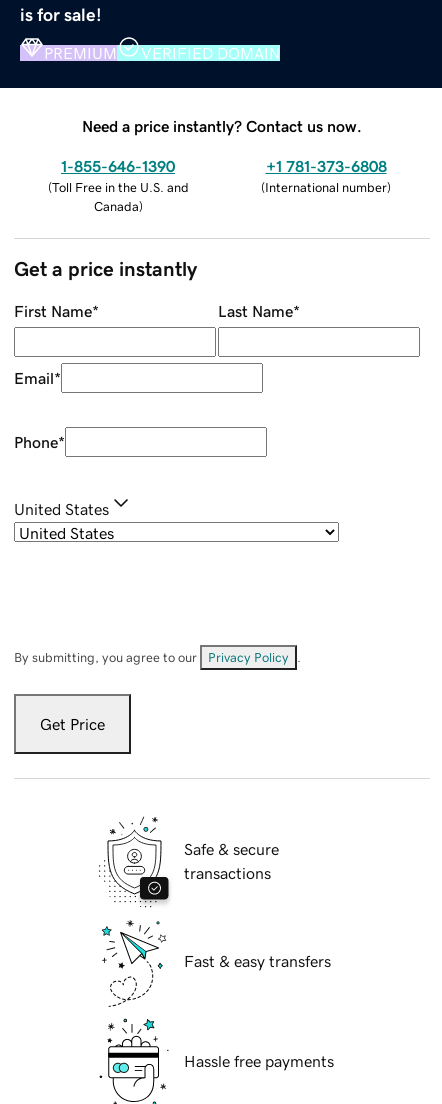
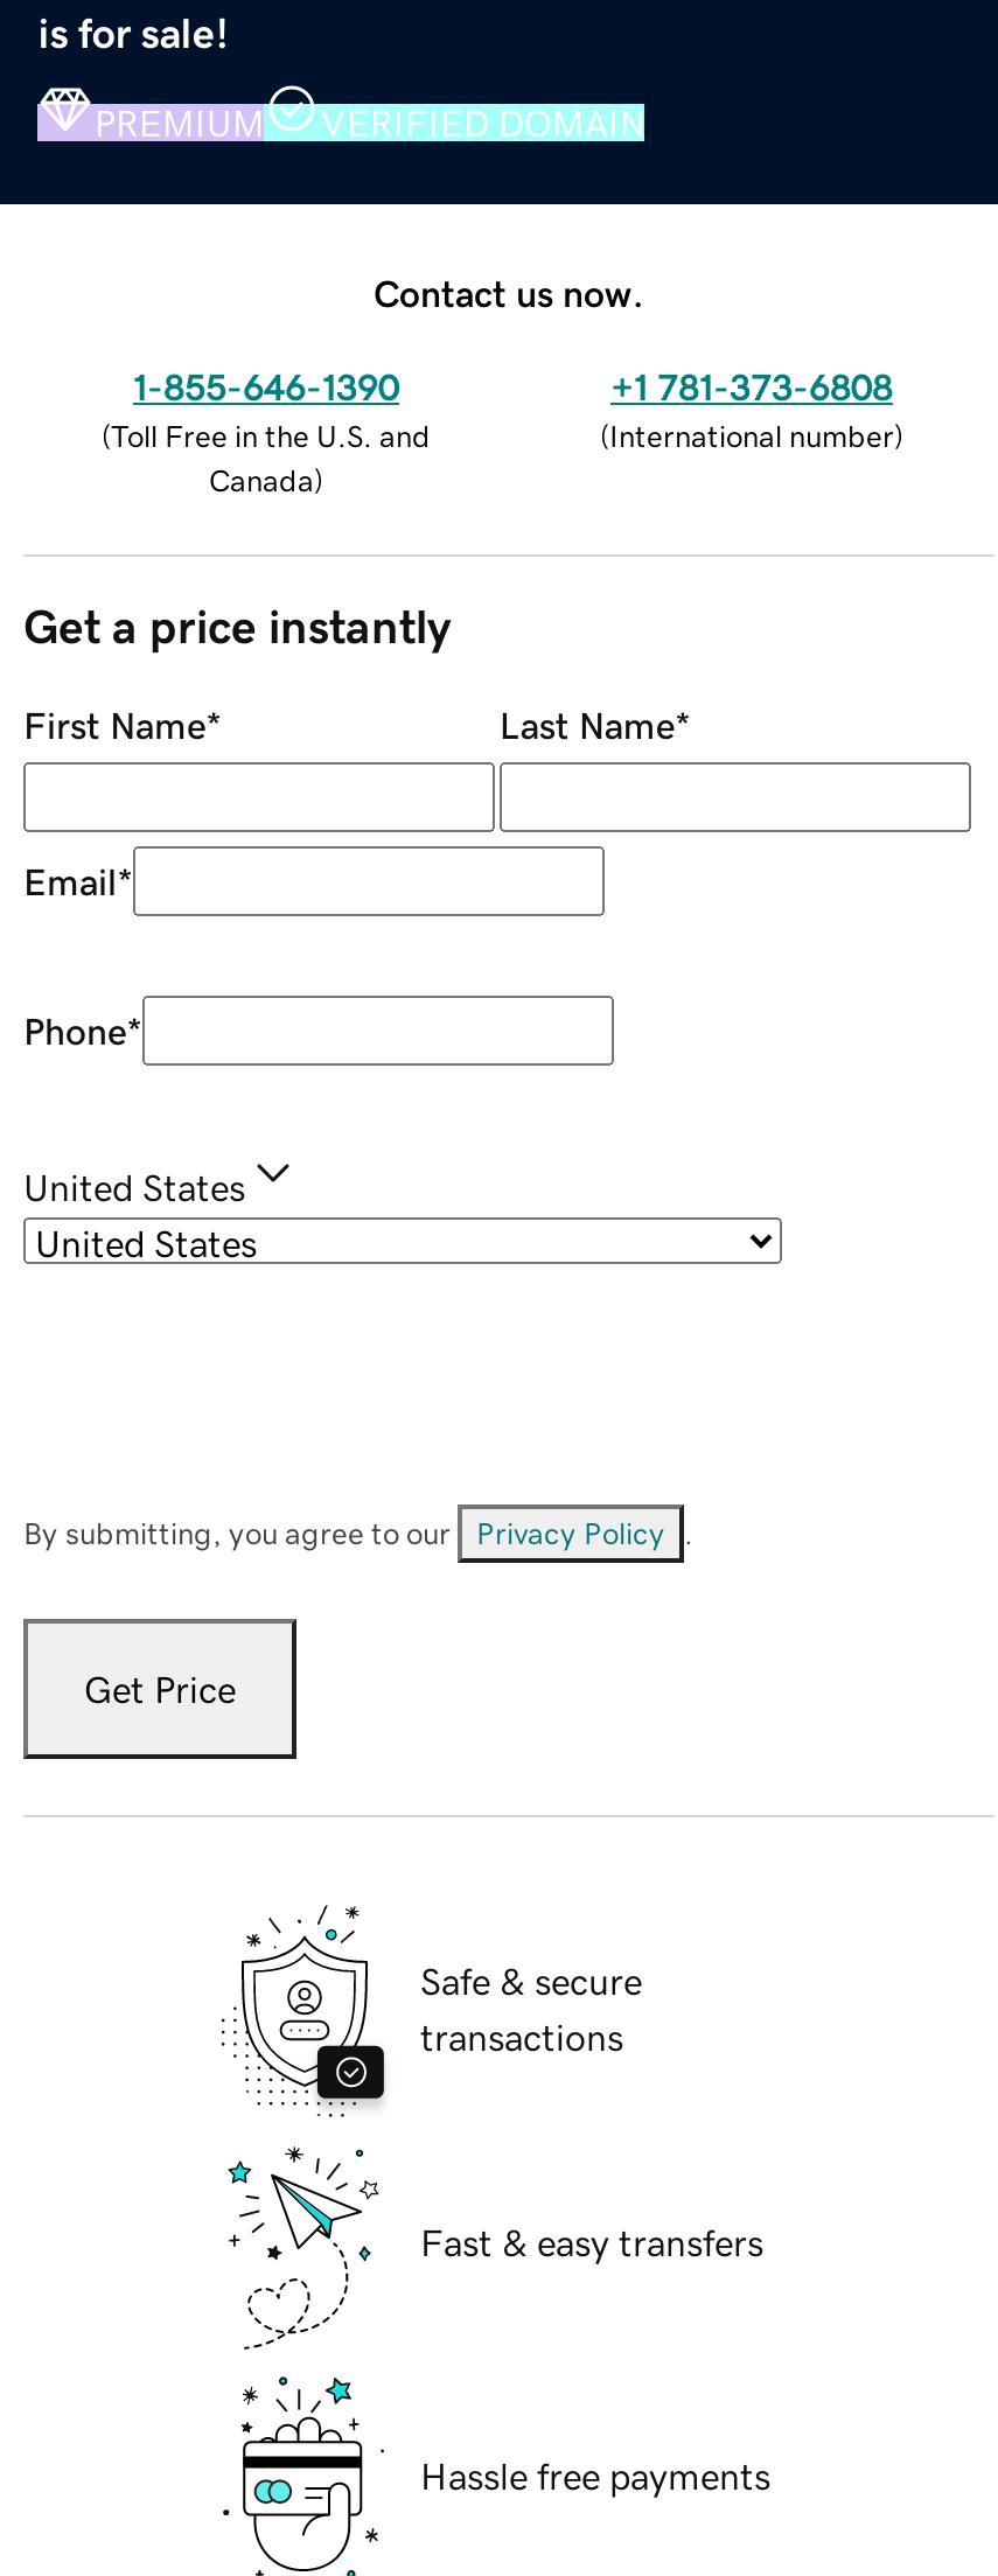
[82,118,362,134] Need a price instantly? Contact us now. -> [374,273,644,311] Contact us now.

